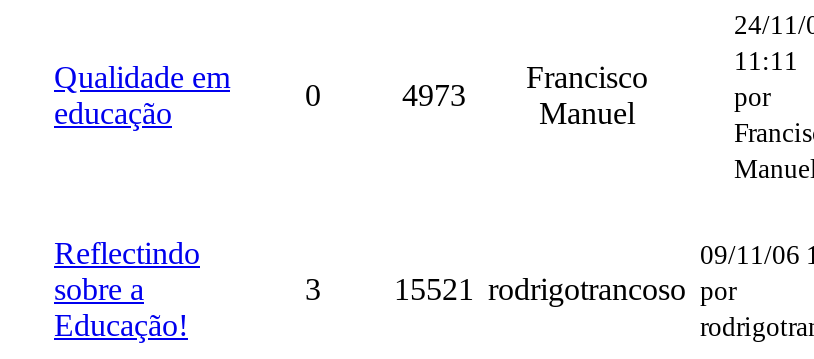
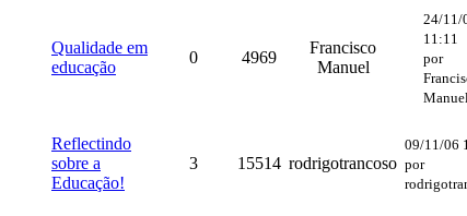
[402,78,466,112] 4973 -> [242,48,277,67] 4969
[394,272,686,306] 15521 rodrigotrancoso -> [237,154,397,172] 15514 rodrigotrancoso

